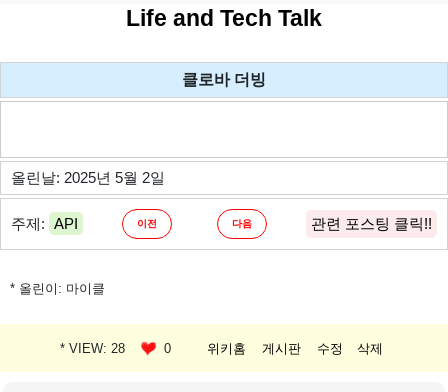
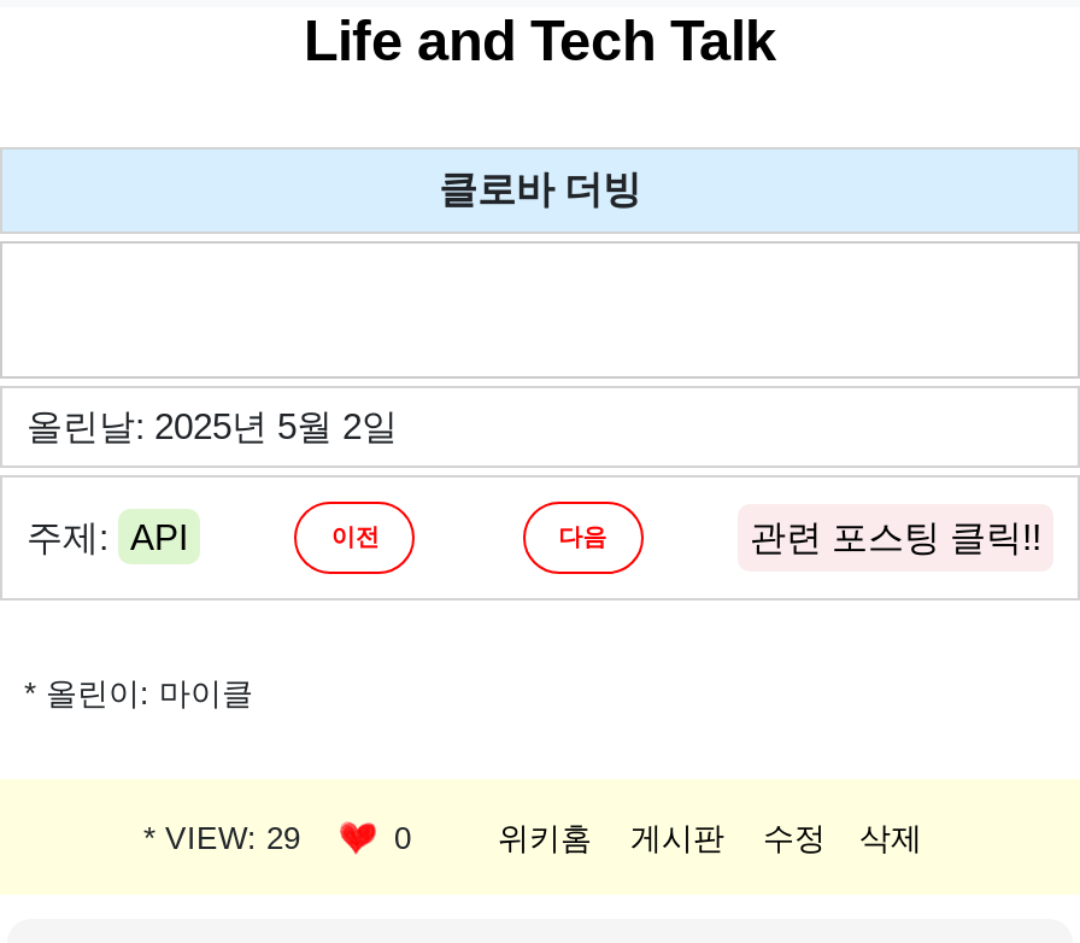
[59,341,170,356] * VIEW: 28 0 -> [143,820,411,856] * VIEW: 29 0

